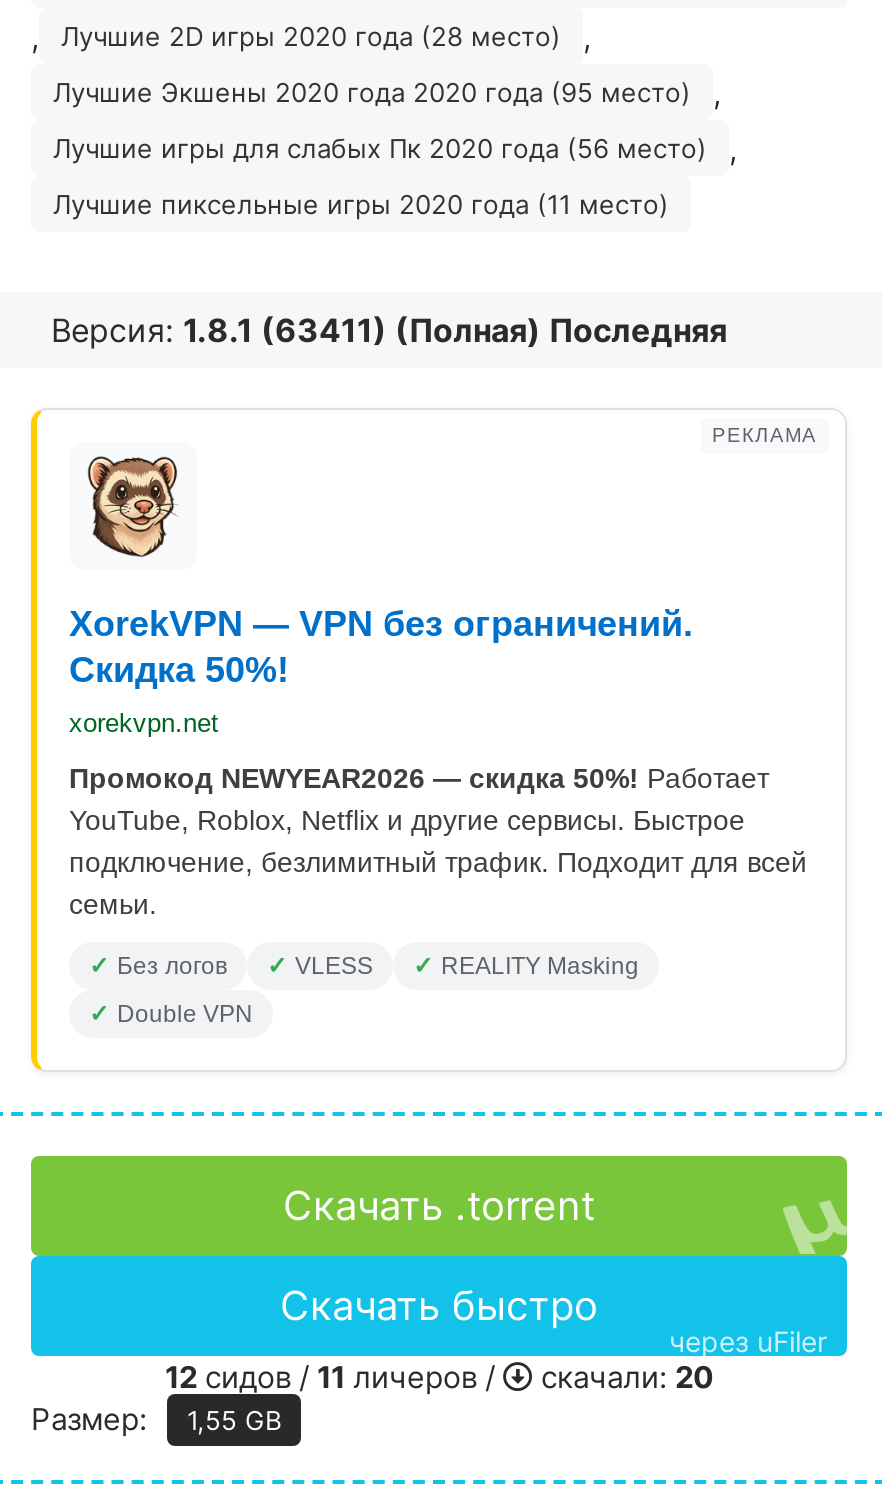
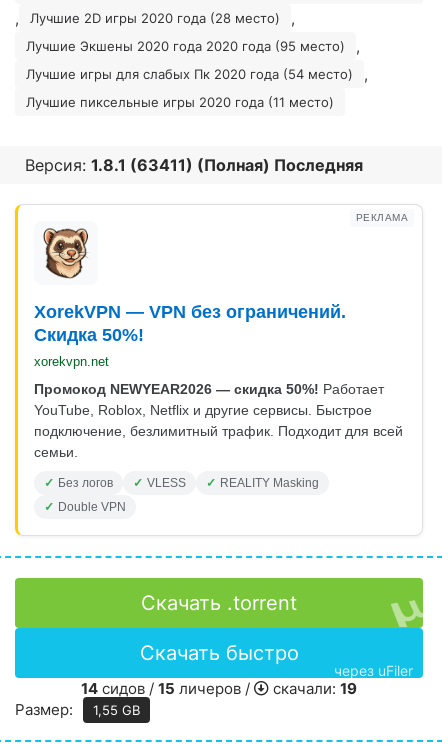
[53,132,707,164] Лучшие игры для слабых Пк 2020 года (56 место) -> [26,66,353,82] Лучшие игры для слабых Пк 2020 года (54 место)
[165,1358,503,1396] 12 сидов / 11 личеров / -> [81,679,254,698] 14 сидов / 15 личеров /
[533,1358,713,1396] скачали: 20 -> [269,679,357,698] скачали: 19

